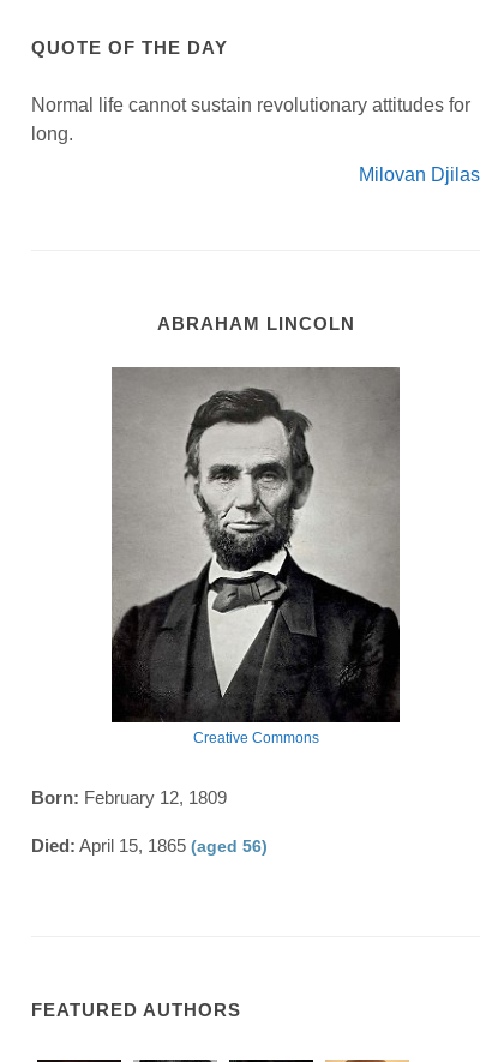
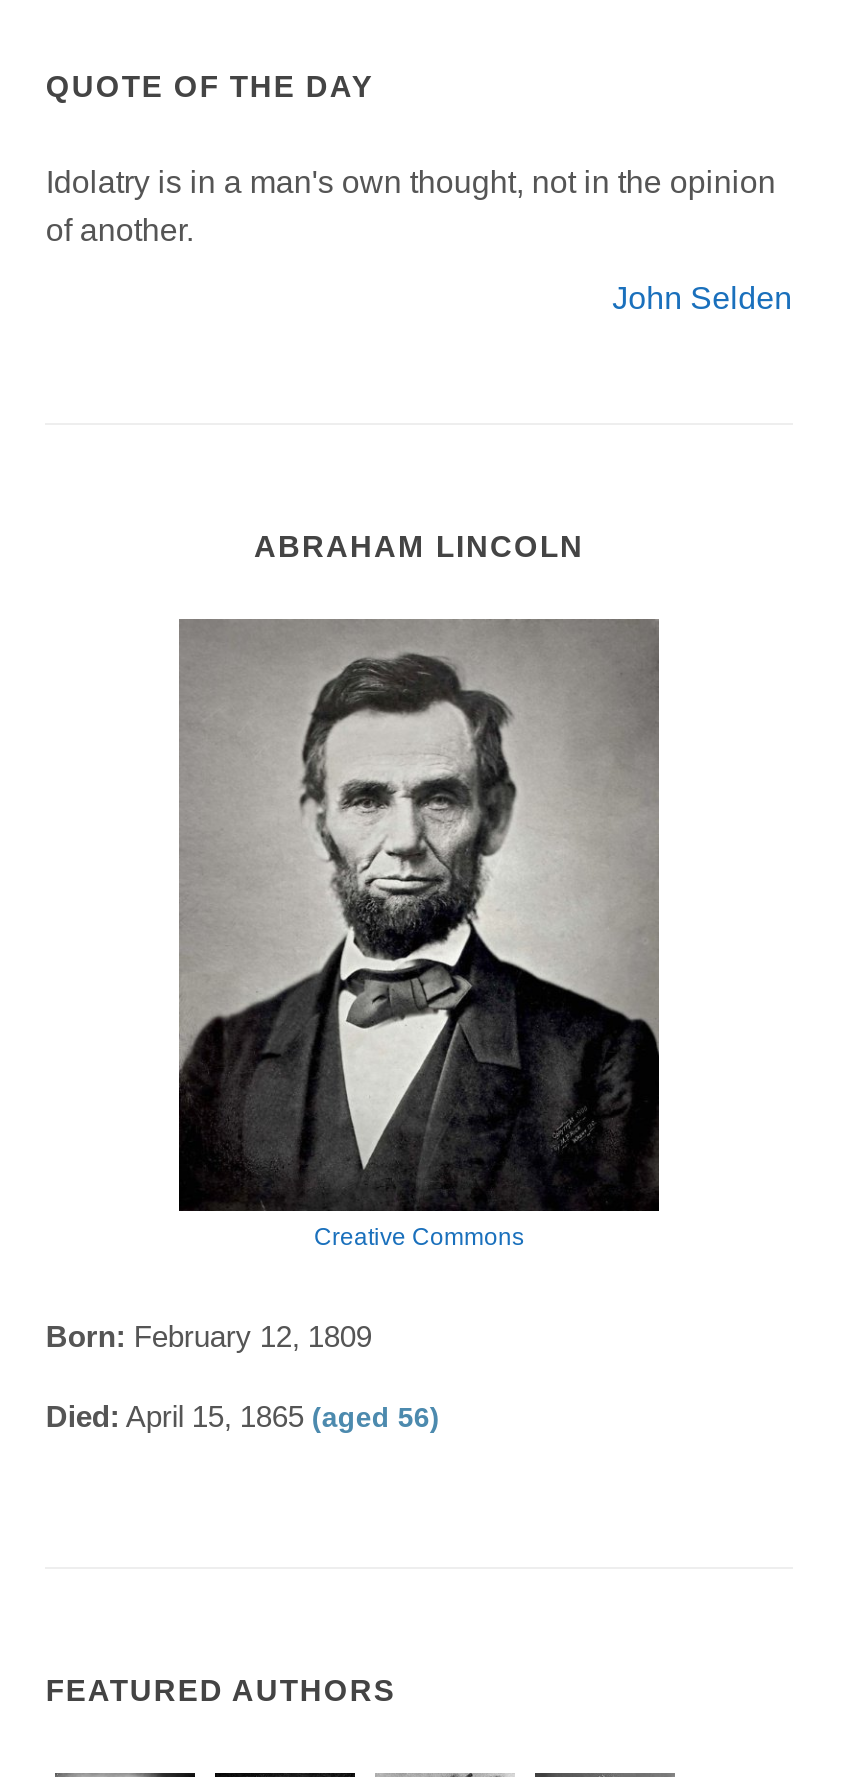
[32,94,471,144] Normal life cannot sustain revolutionary attitudes for | long. -> [46,164,776,246] Idolatry is in a man's own thought, not in the opinion | of another.
[358,164,480,184] Milovan Djilas -> [612,280,792,314] John Selden

